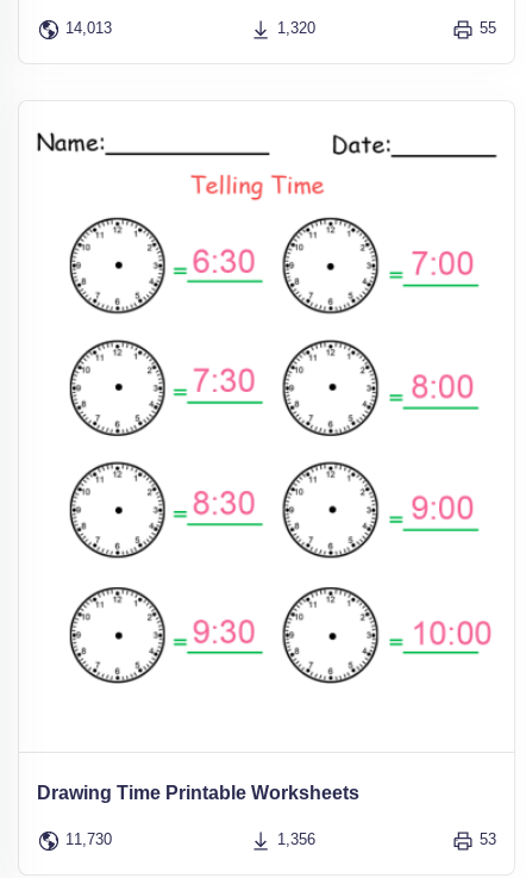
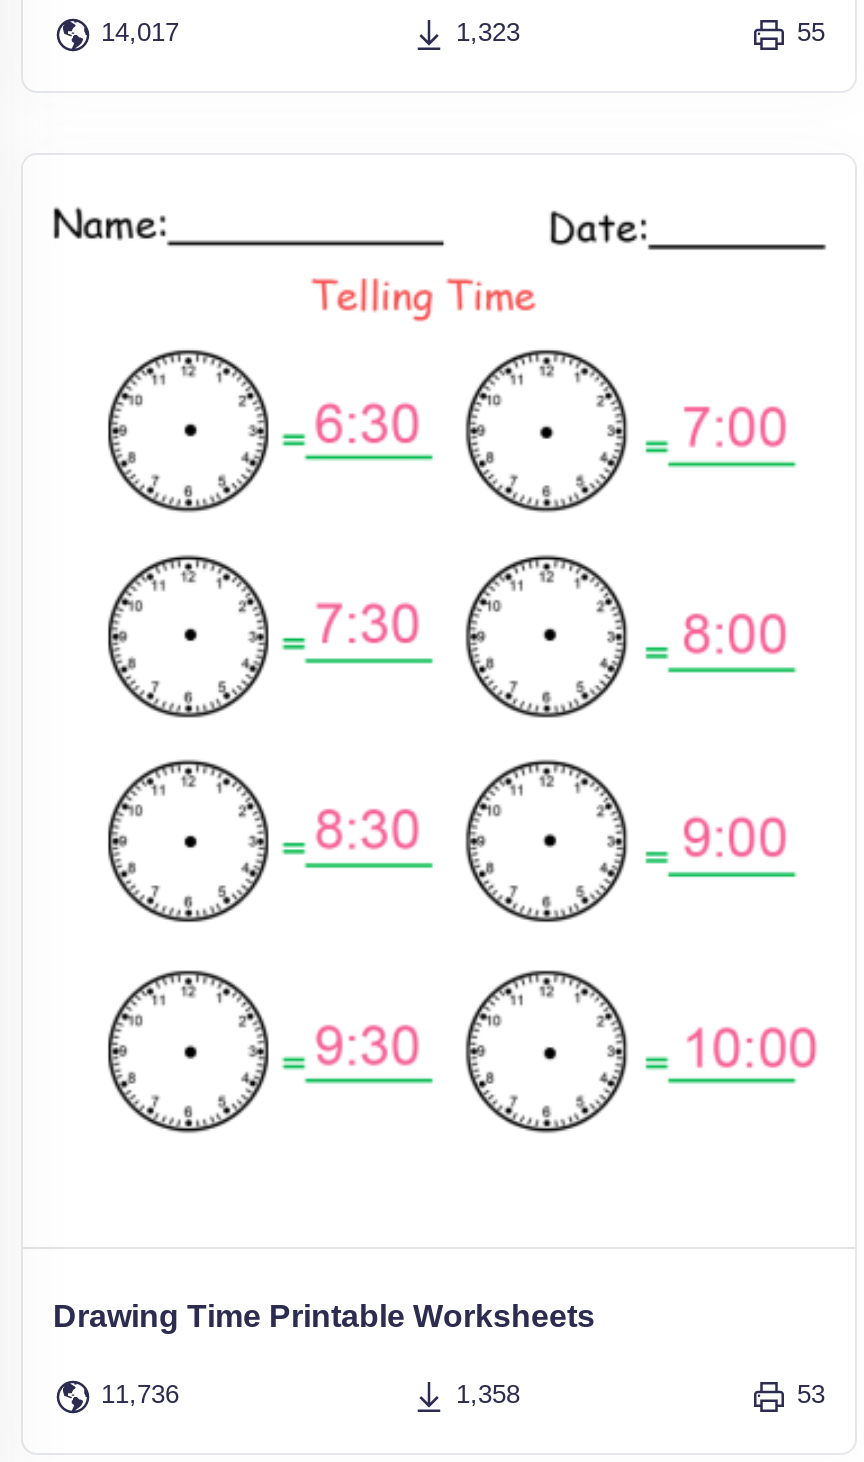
[65,19,112,37] 14,013 -> [101,17,179,47] 14,017
[277,19,315,37] 1,320 -> [456,17,520,47] 1,323
[65,831,112,849] 11,730 -> [101,1380,179,1410] 11,736
[277,831,315,849] 1,356 -> [456,1380,520,1410] 1,358

